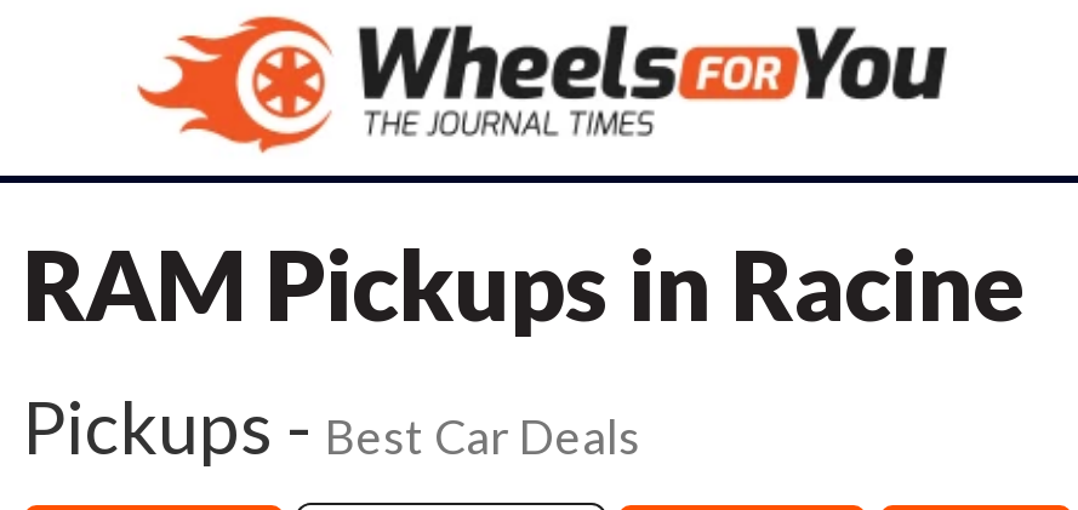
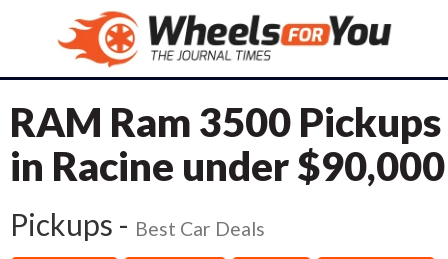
[22,227,1026,343] RAM Pickups in Racine -> [10,98,445,190] RAM Ram 3500 Pickups | in Racine under $90,000

